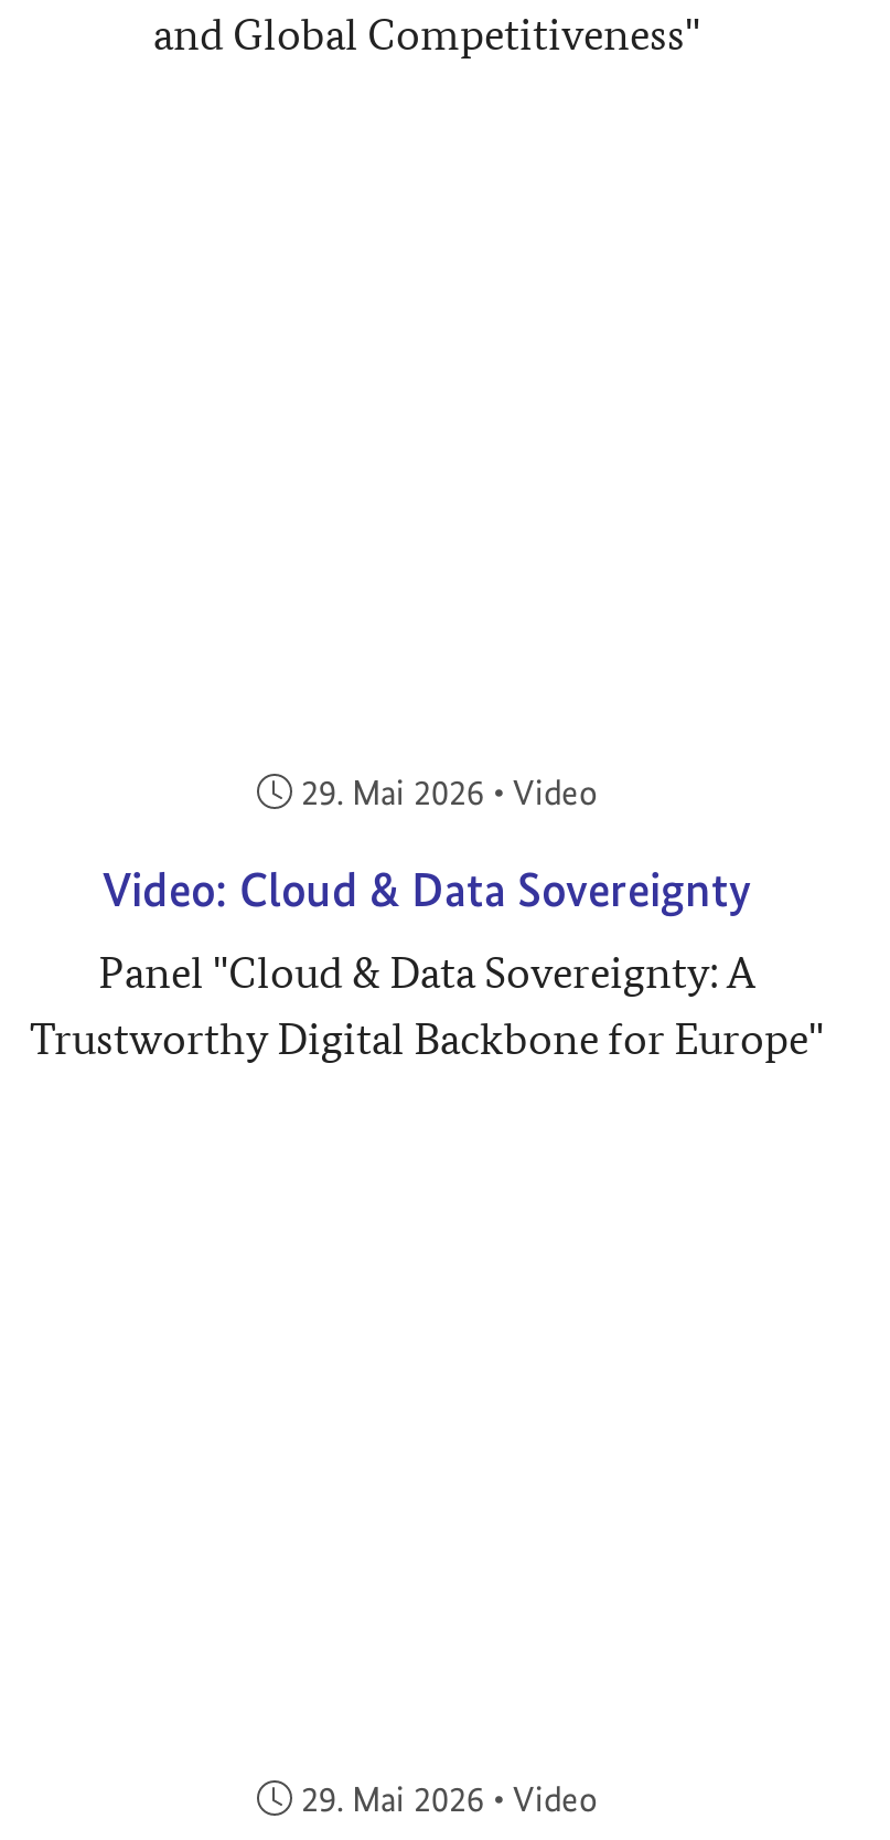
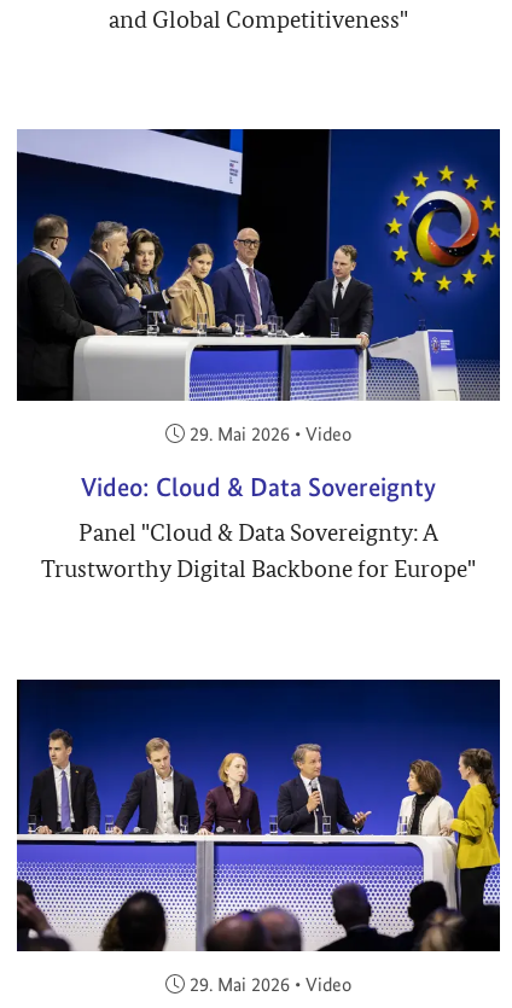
none -> [16,128,501,402] [image]
none -> [16,678,501,952] [image]

